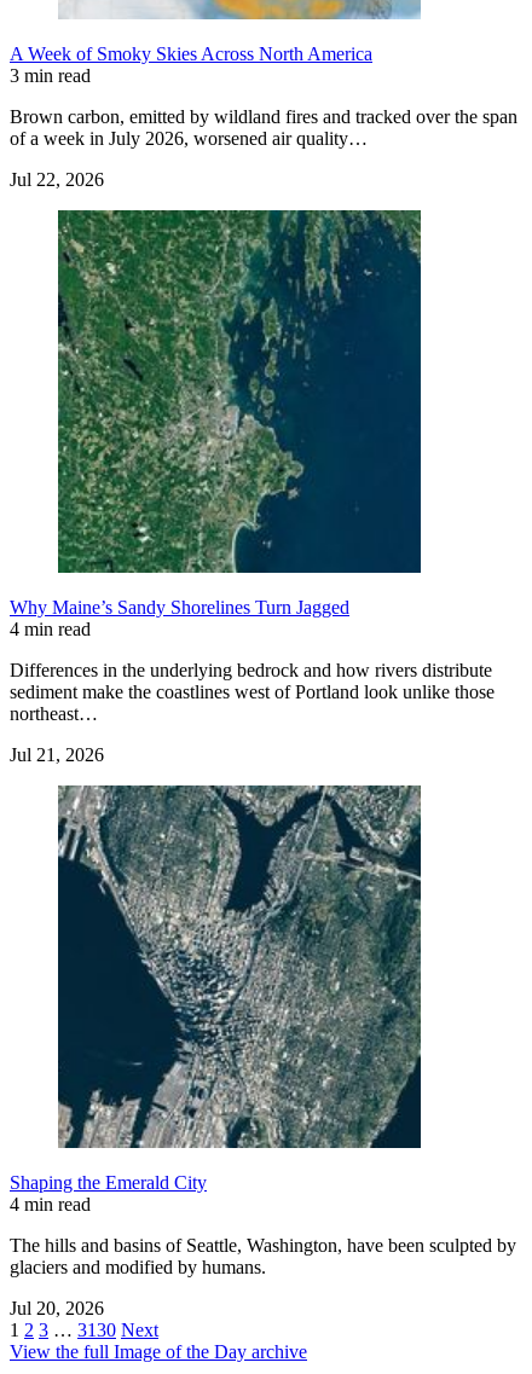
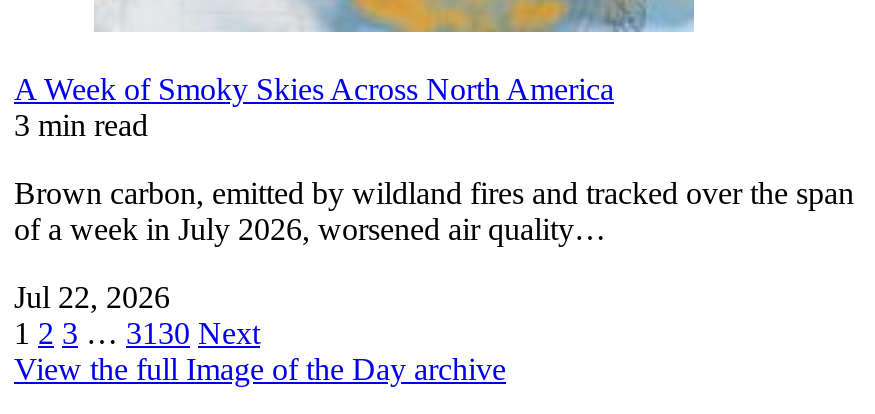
[10,209,495,765] [image] | Why Maine’s Sandy Shorelines Turn Jagged | 4 min read | Differences in the underlying bedrock and how rivers distribute | sediment make the coastlines west of Portland look unlike those | northeast… | Jul 21, 2026 -> none
[10,784,516,1319] [image] | Shaping the Emerald City | 4 min read | The hills and basins of Seattle, Washington, have been sculpted by | glaciers and modified by humans. | Jul 20, 2026 -> none

